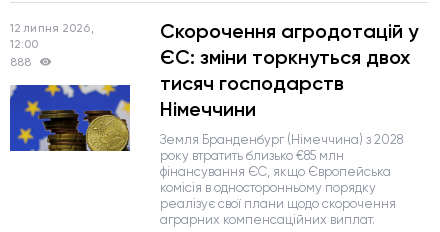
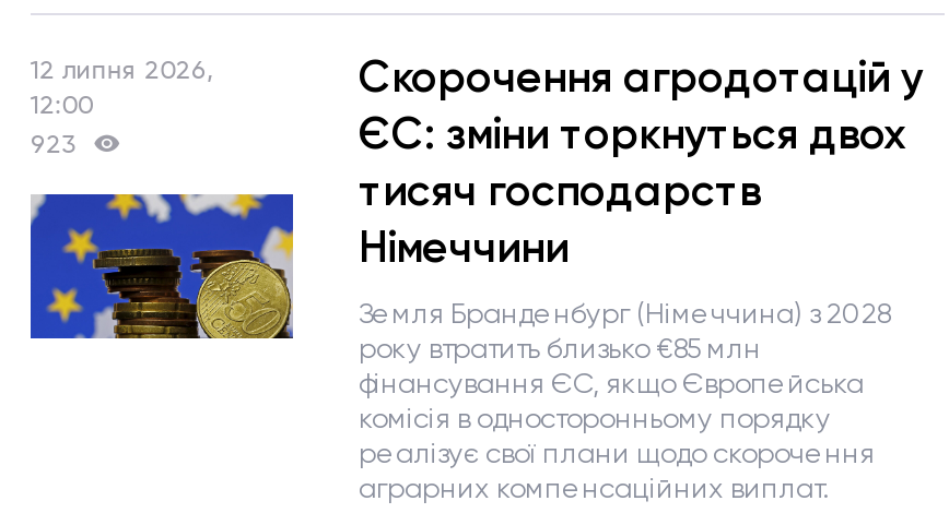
[10,55,31,69] 888 -> [31,128,75,158] 923

